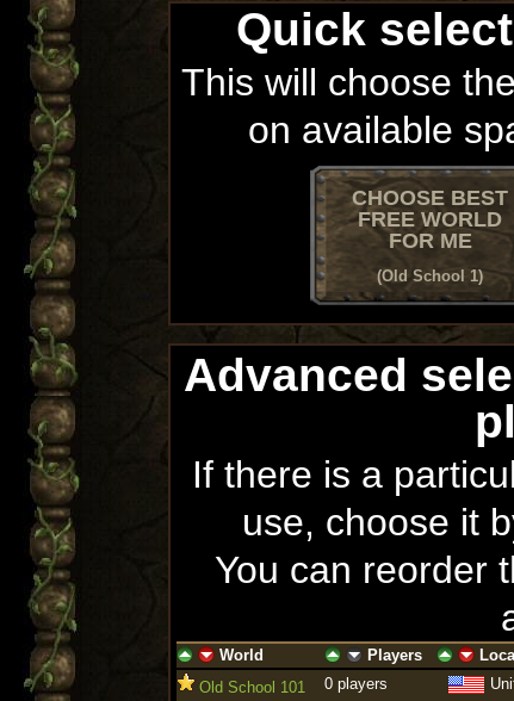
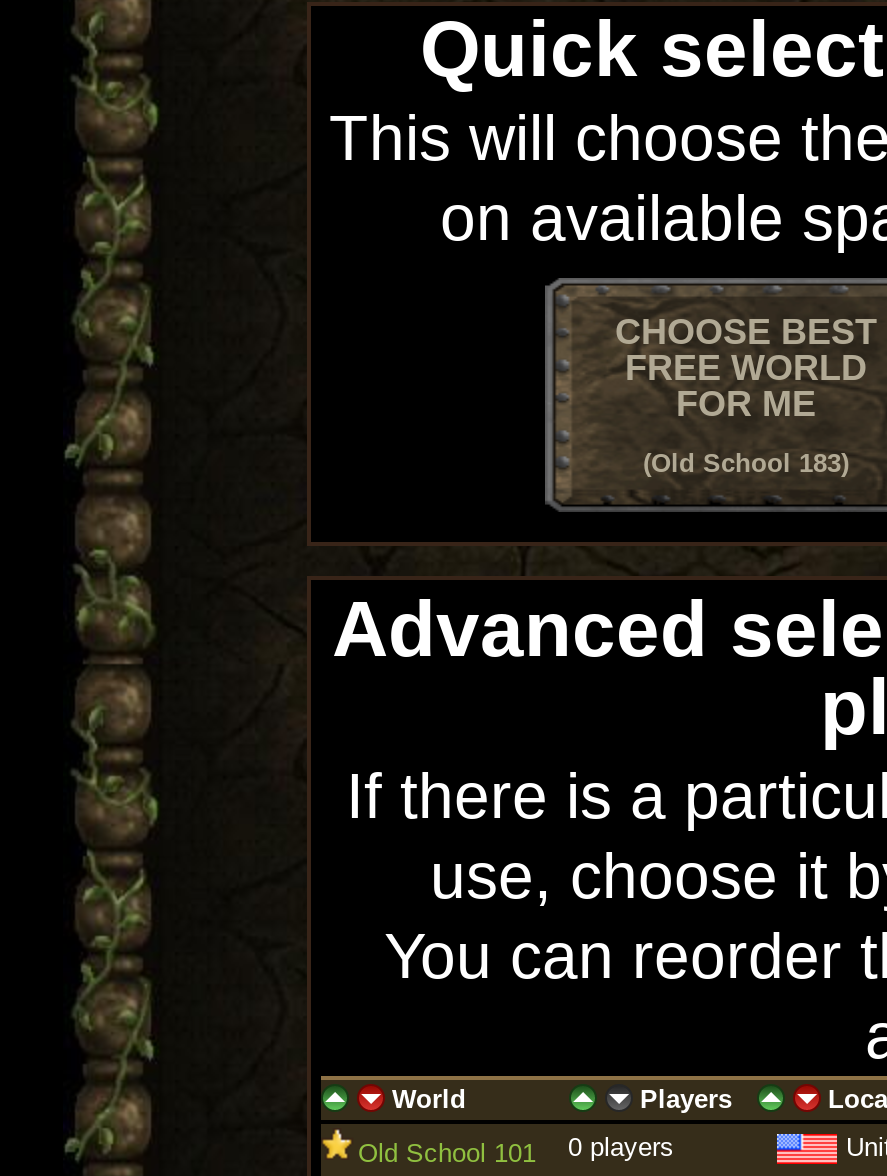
[377,267,483,285] (Old School 1) -> [643,448,849,478] (Old School 183)

